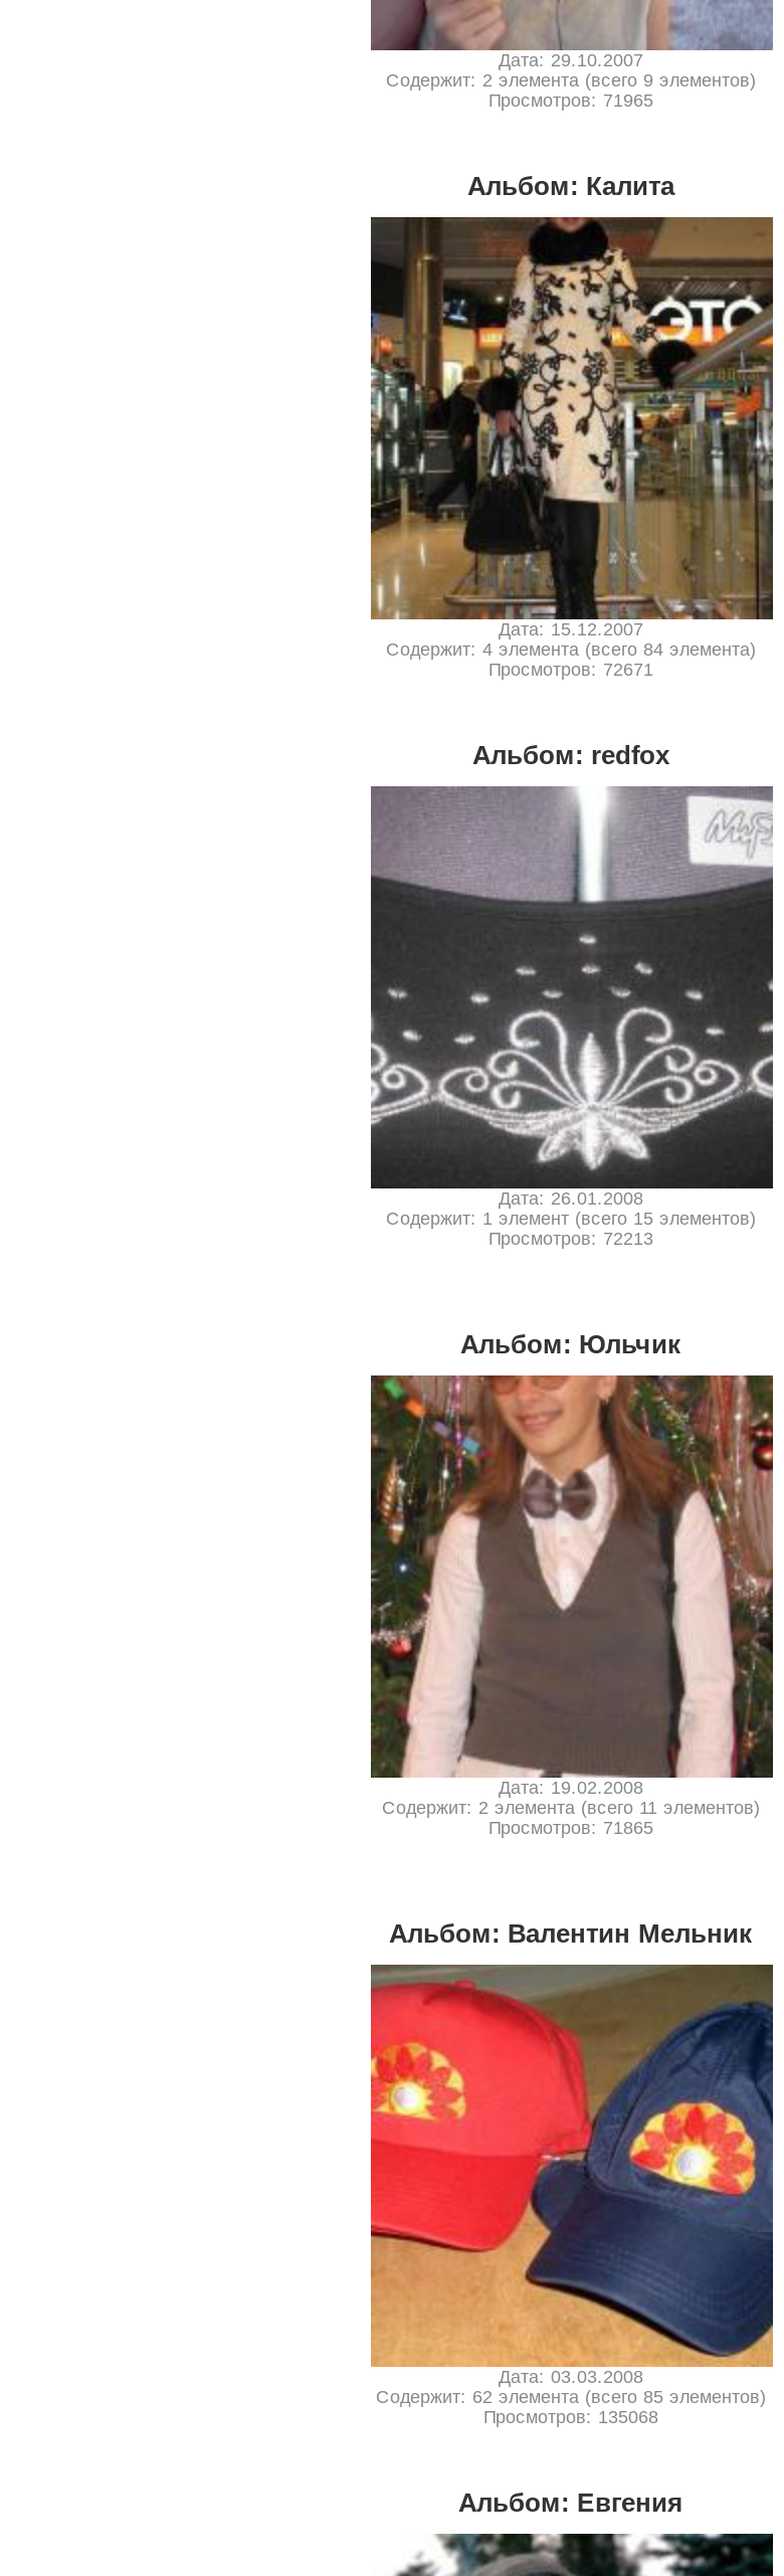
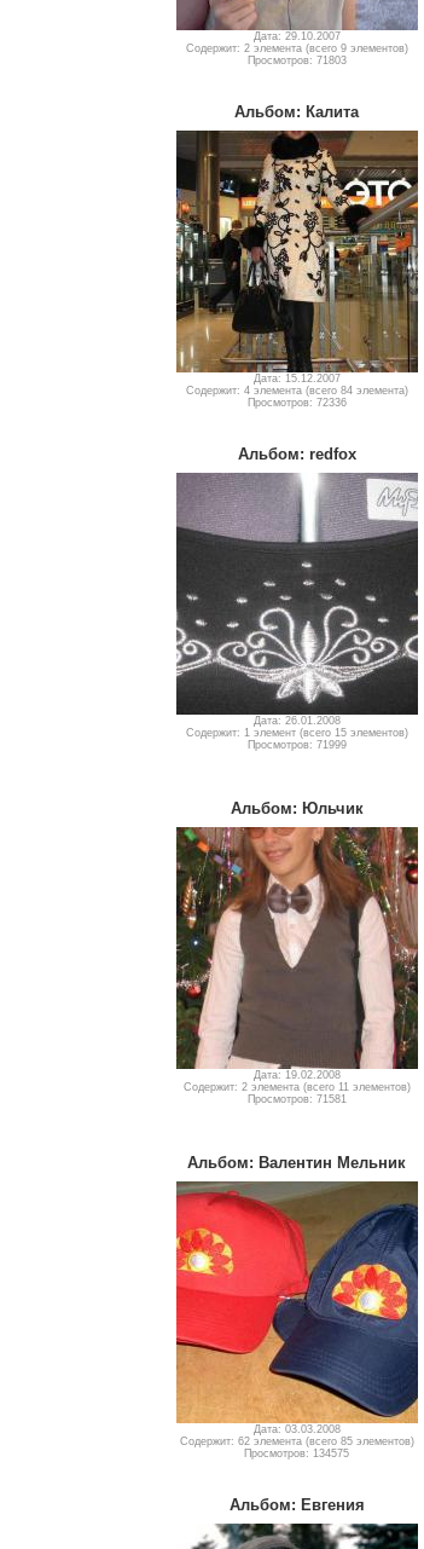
[488,90,653,110] Просмотров: 71965 -> [247,54,346,66] Просмотров: 71803
[488,659,653,679] Просмотров: 72671 -> [247,396,346,408] Просмотров: 72336
[488,1228,653,1248] Просмотров: 72213 -> [247,738,346,751] Просмотров: 71999
[488,1817,653,1837] Просмотров: 71865 -> [247,1093,346,1105] Просмотров: 71581
[483,2406,658,2427] Просмотров: 135068 -> [244,1447,349,1459] Просмотров: 134575

